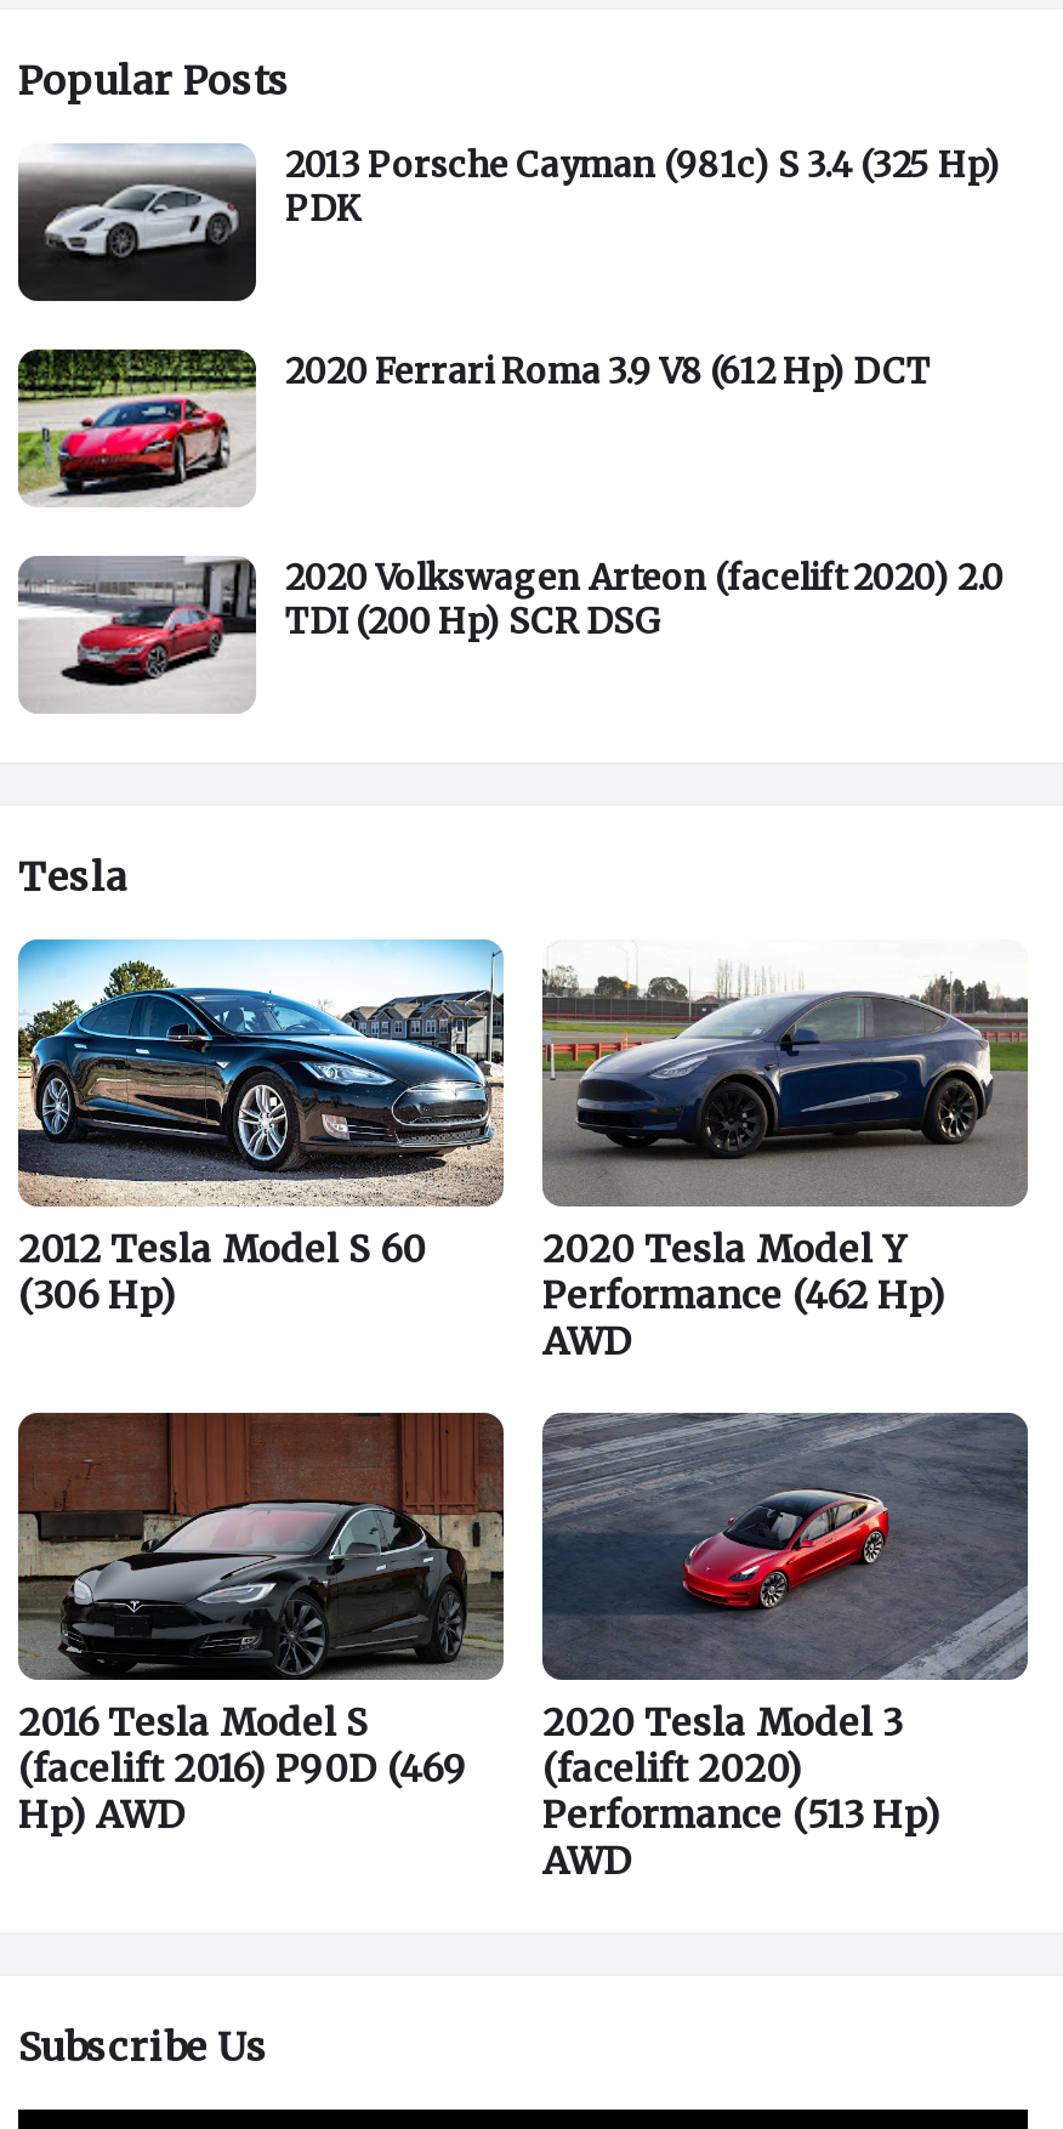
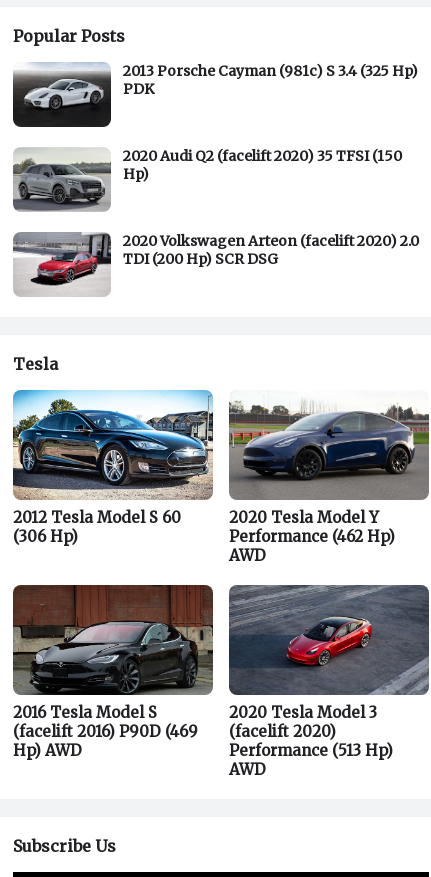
[16,347,931,503] [image] | 2020 Ferrari Roma 3.9 V8 (612 Hp) DCT -> [13,147,402,211] [image] | 2020 Audi Q2 (facelift 2020) 35 TFSI (150 | Hp)

